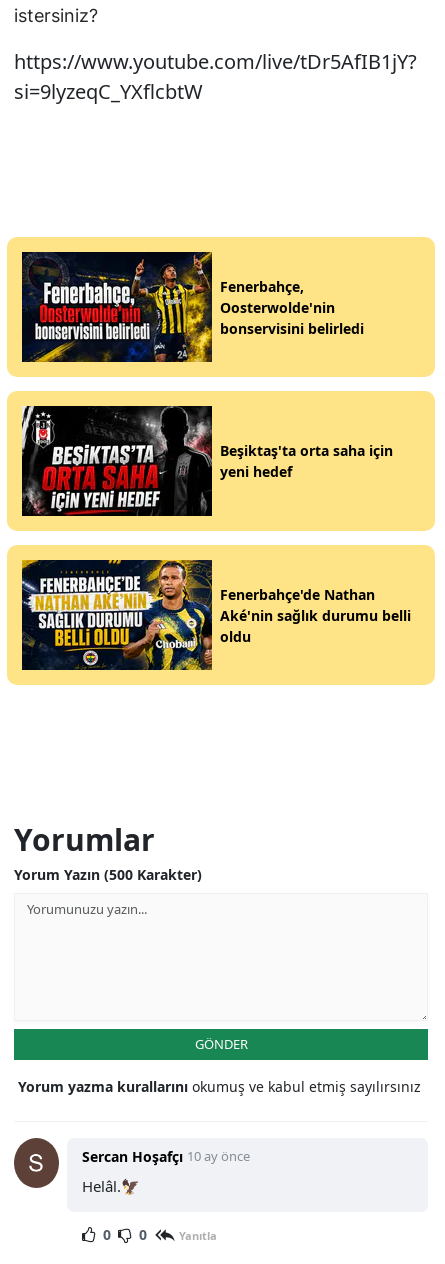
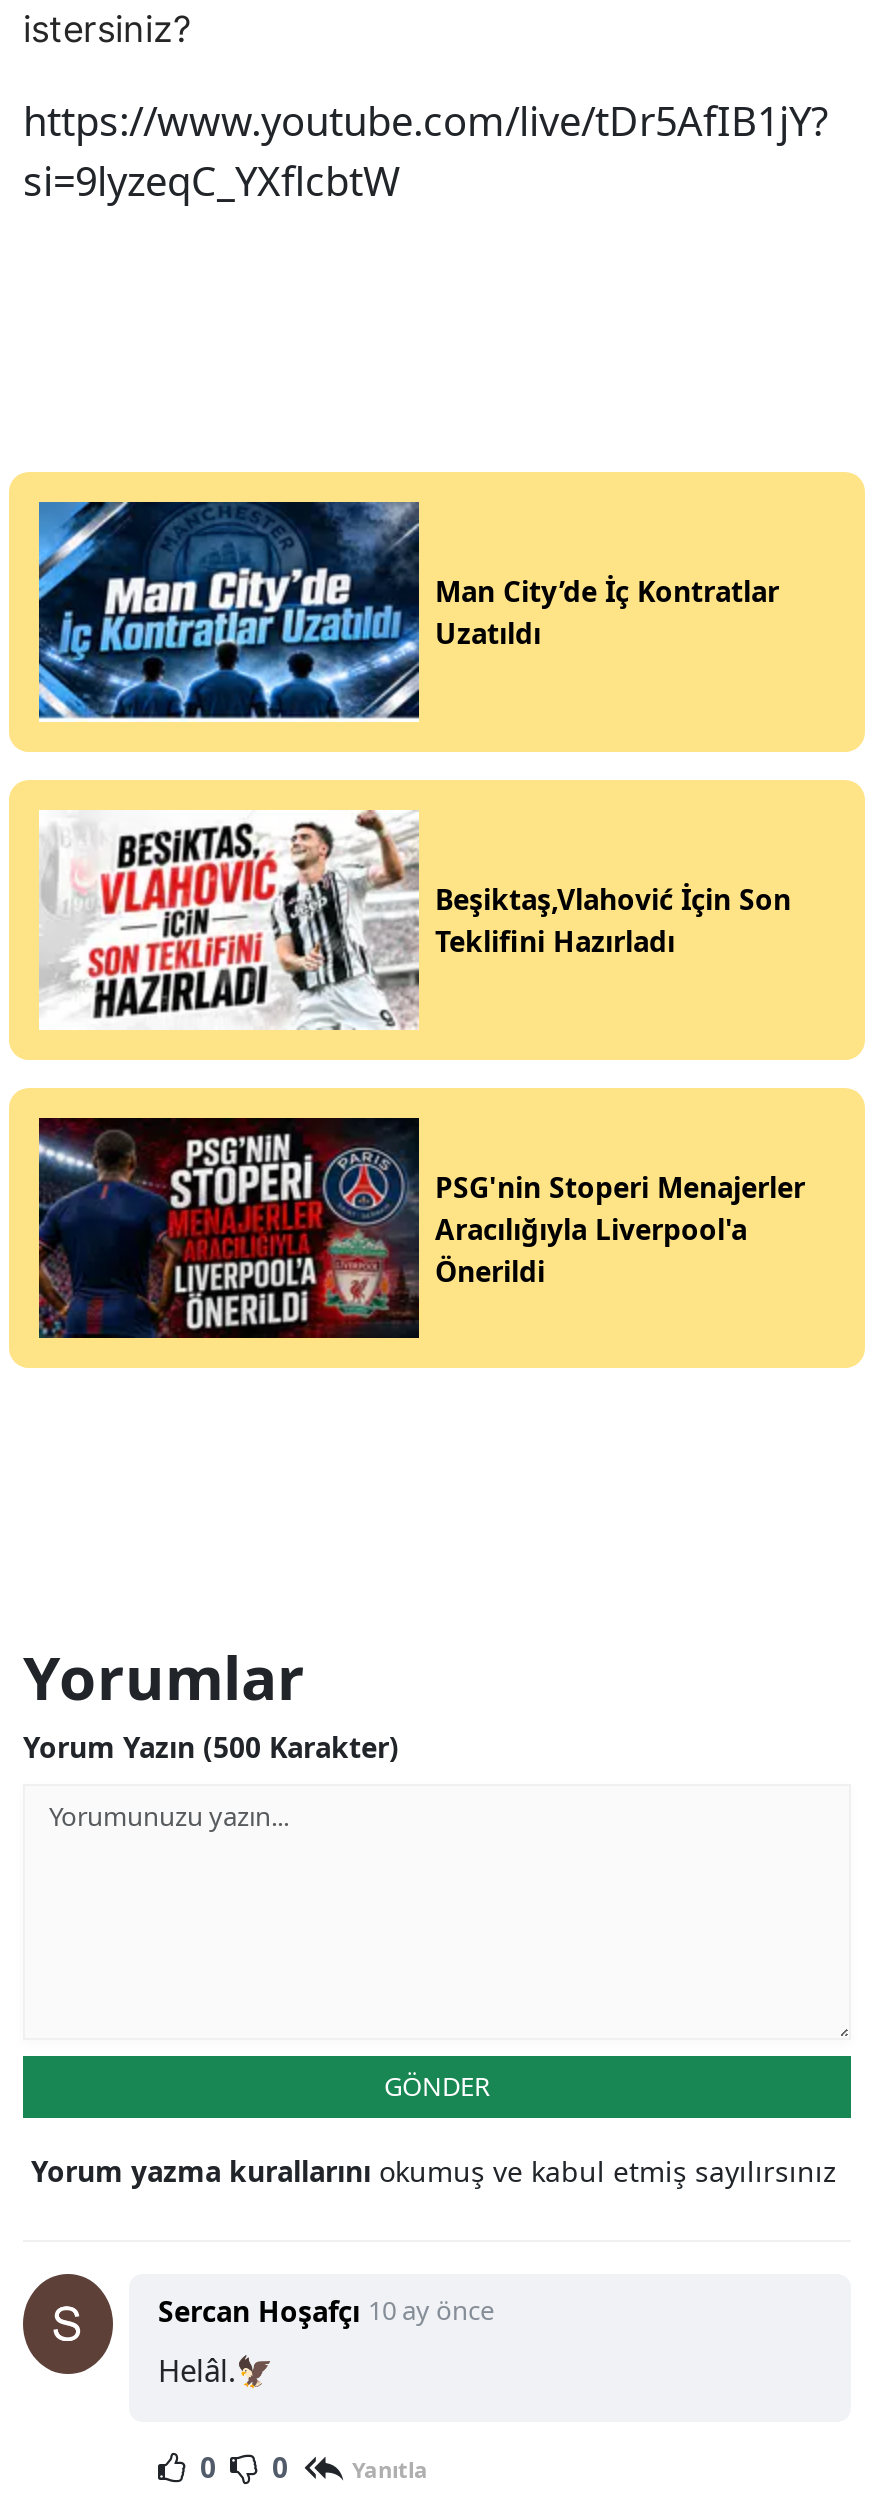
[21,251,364,363] [image] | Fenerbahçe, | Oosterwolde'nin | bonservisini belirledi -> [37,500,779,724] [image] | Man City’de İç Kontratlar | Uzatıldı
[21,405,393,517] [image] | Beşiktaş'ta orta saha için | yeni hedef -> [37,808,791,1032] [image] | Beşiktaş,Vlahović İçin Son | Teklifini Hazırladı
[21,559,411,671] [image] | Fenerbahçe'de Nathan | Aké'nin sağlık durumu belli | oldu -> [37,1116,805,1340] [image] | PSG'nin Stoperi Menajerler | Aracılığıyla Liverpool'a | Önerildi

